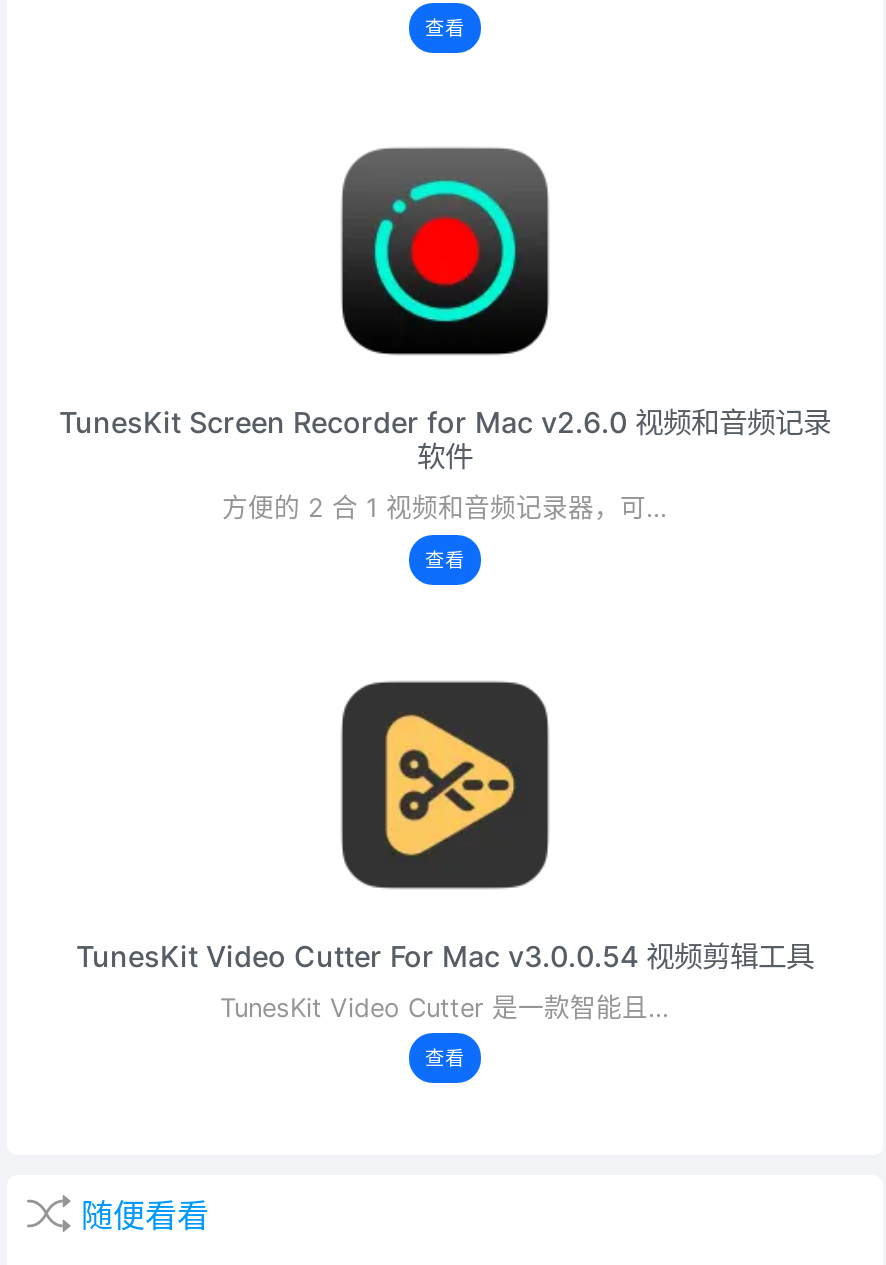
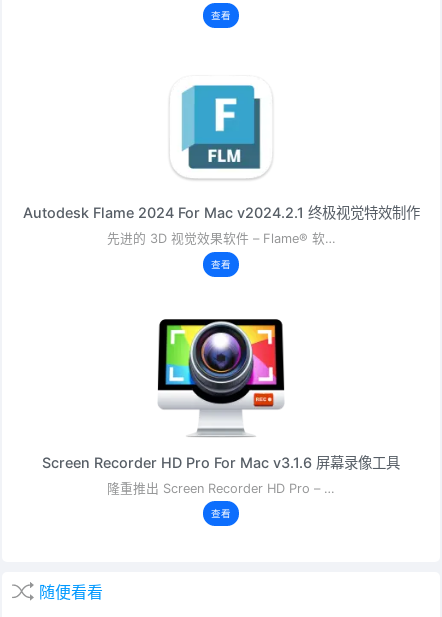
[59,147,831,473] [image] | TunesKit Screen Recorder for Mac v2.6.0 视频和音频记录 | 软件 -> [22,76,419,221] [image] | Autodesk Flame 2024 For Mac v2024.2.1 终极视觉特效制作
[222,493,668,523] 方便的 2 合 1 视频和音频记录器，可… -> [106,231,335,246] 先进的 3D 视觉效果软件 – Flame® 软…
[76,669,814,972] [image] | TunesKit Video Cutter For Mac v3.0.0.54 视频剪辑工具 -> [42,318,400,471] [image] | Screen Recorder HD Pro For Mac v3.1.6 屏幕录像工具
[220,992,670,1022] TunesKit Video Cutter 是一款智能且… -> [107,481,335,496] 隆重推出 Screen Recorder HD Pro – …

